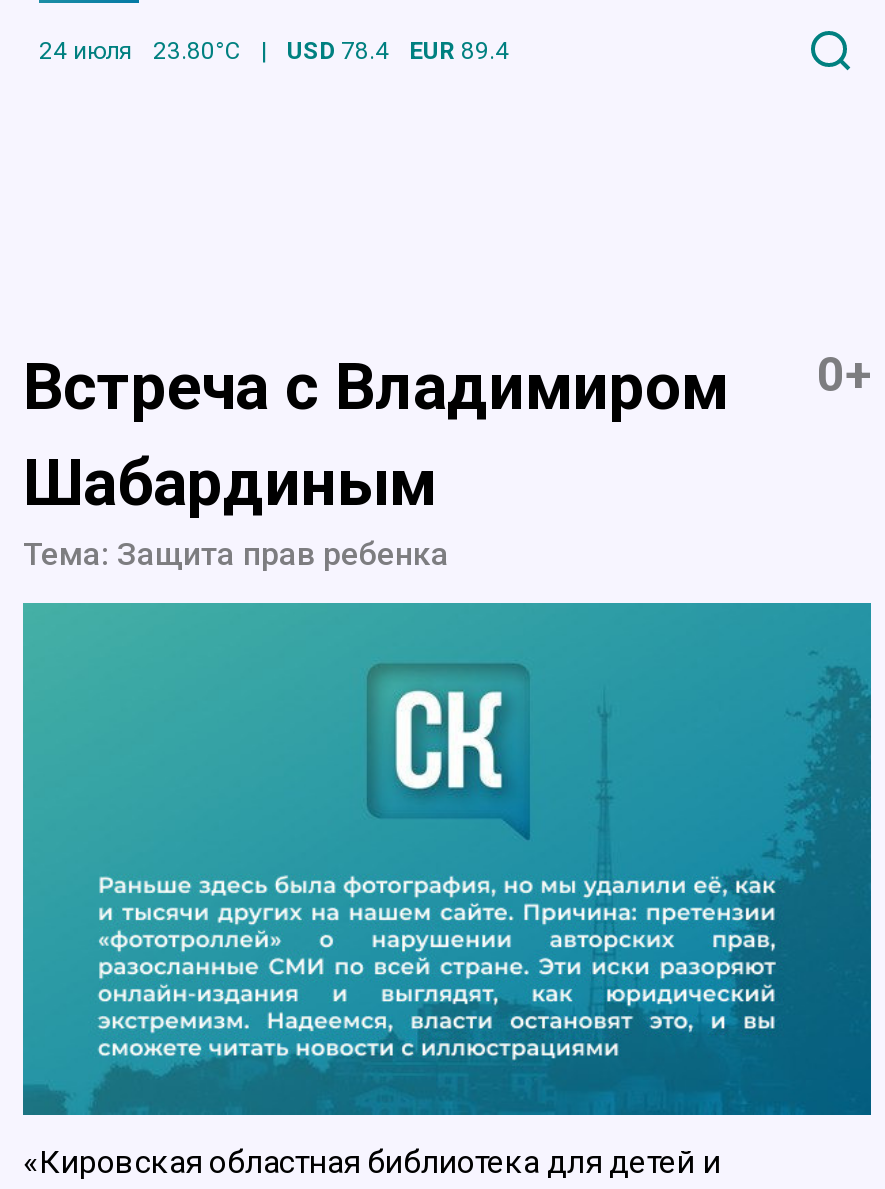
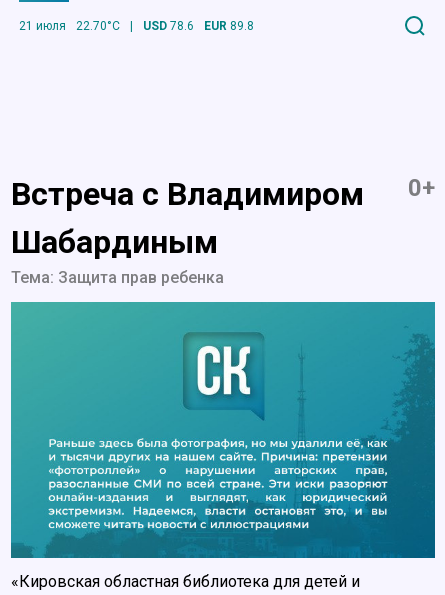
[39,36,241,64] 24 июля | 23.80°C -> [19,19,120,33] 21 июля | 22.70°C
[287,36,389,64] USD 78.4 -> [143,19,194,33] USD 78.6
[409,36,509,64] EUR 89.4 -> [204,19,254,33] EUR 89.8

